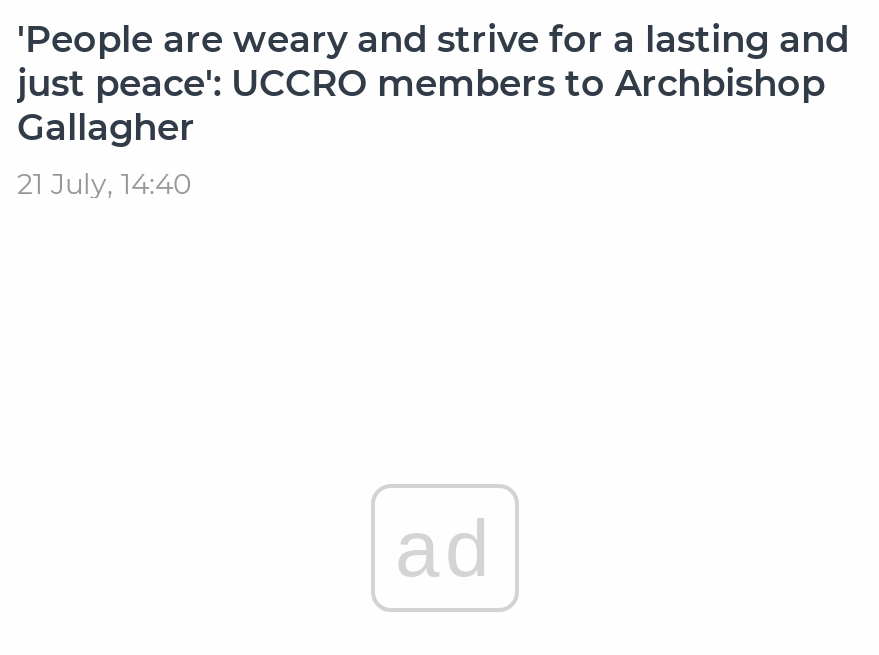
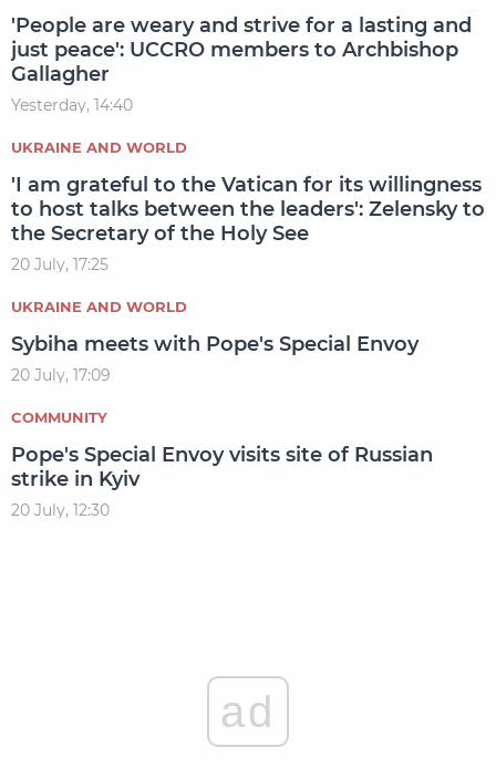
[17,165,191,201] 21 July, 14:40 -> [11,95,485,520] Yesterday, 14:40 | UKRAINE AND WORLD | 'I am grateful to the Vatican for its willingness | to host talks between the leaders': Zelensky to | the Secretary of the Holy See | 20 July, 17:25 | UKRAINE AND WORLD | Sybiha meets with Pope's Special Envoy | 20 July, 17:09 | COMMUNITY | Pope's Special Envoy visits site of Russian | strike in Kyiv | 20 July, 12:30

